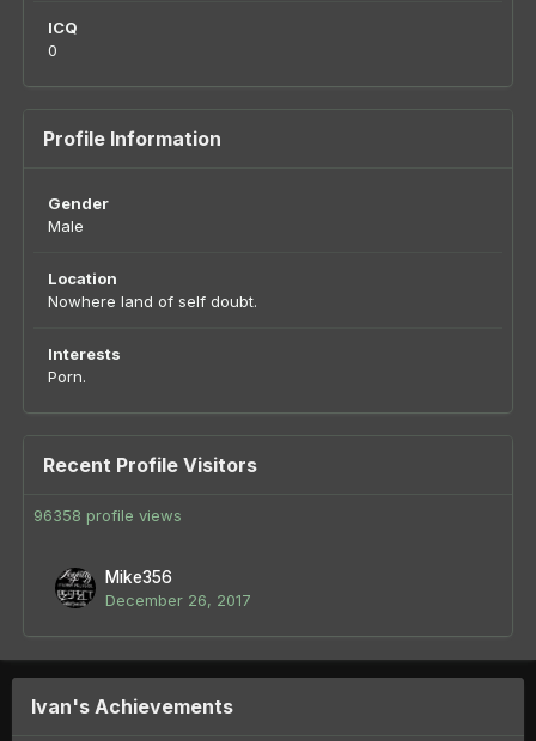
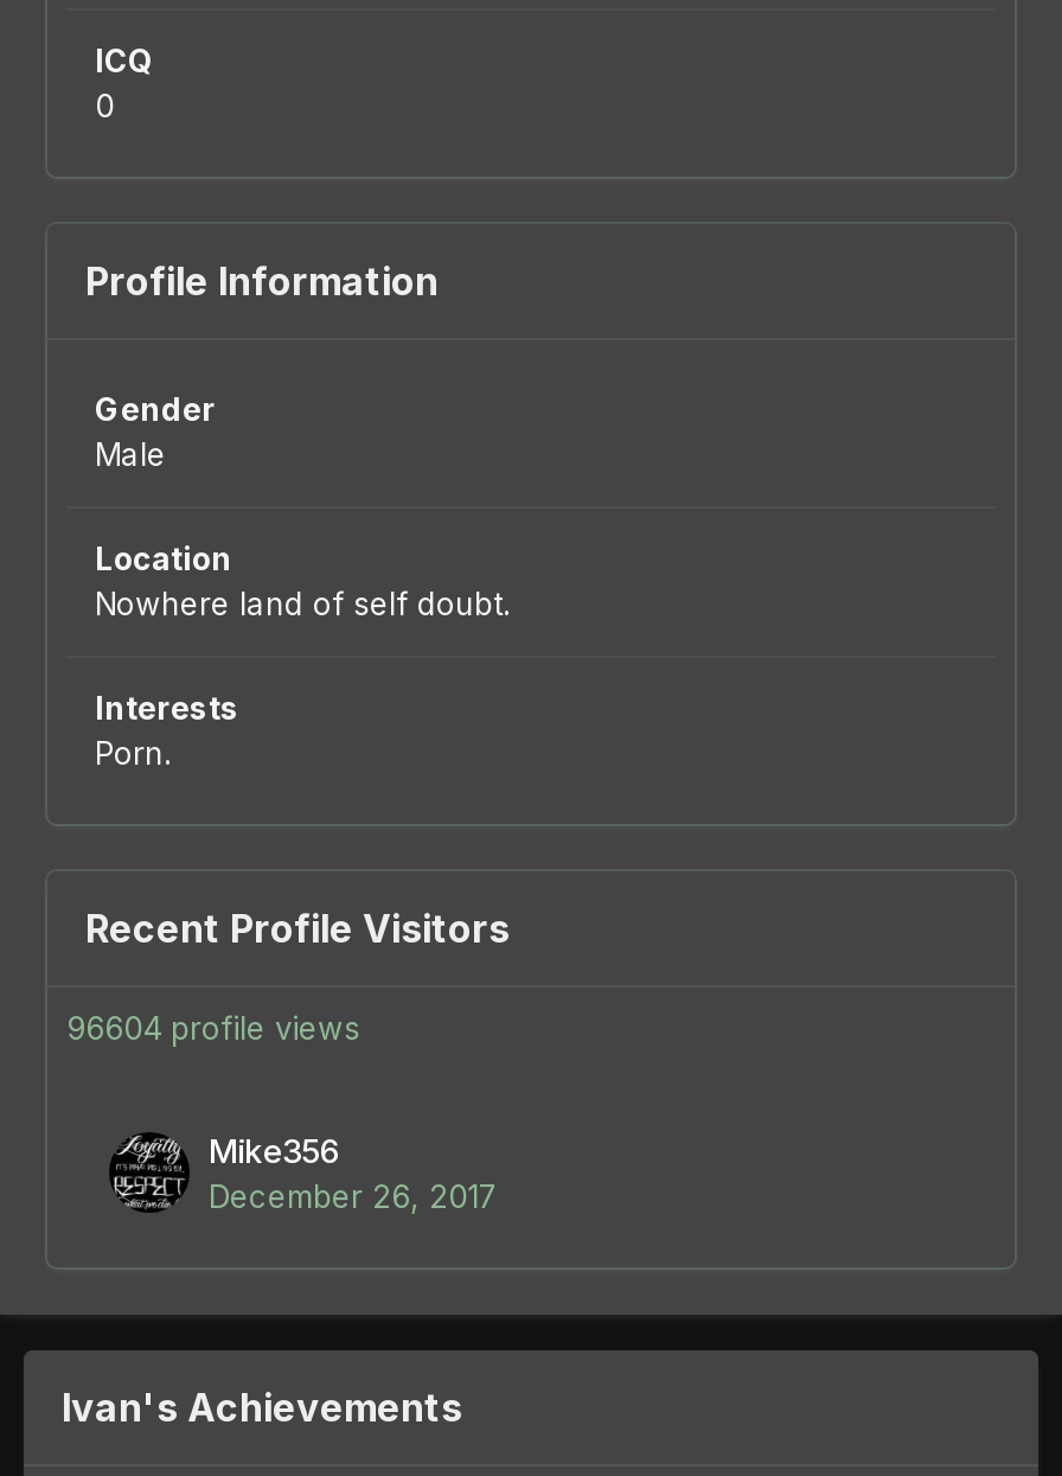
[33,506,182,525] 96358 profile views -> [66,1009,360,1047] 96604 profile views

